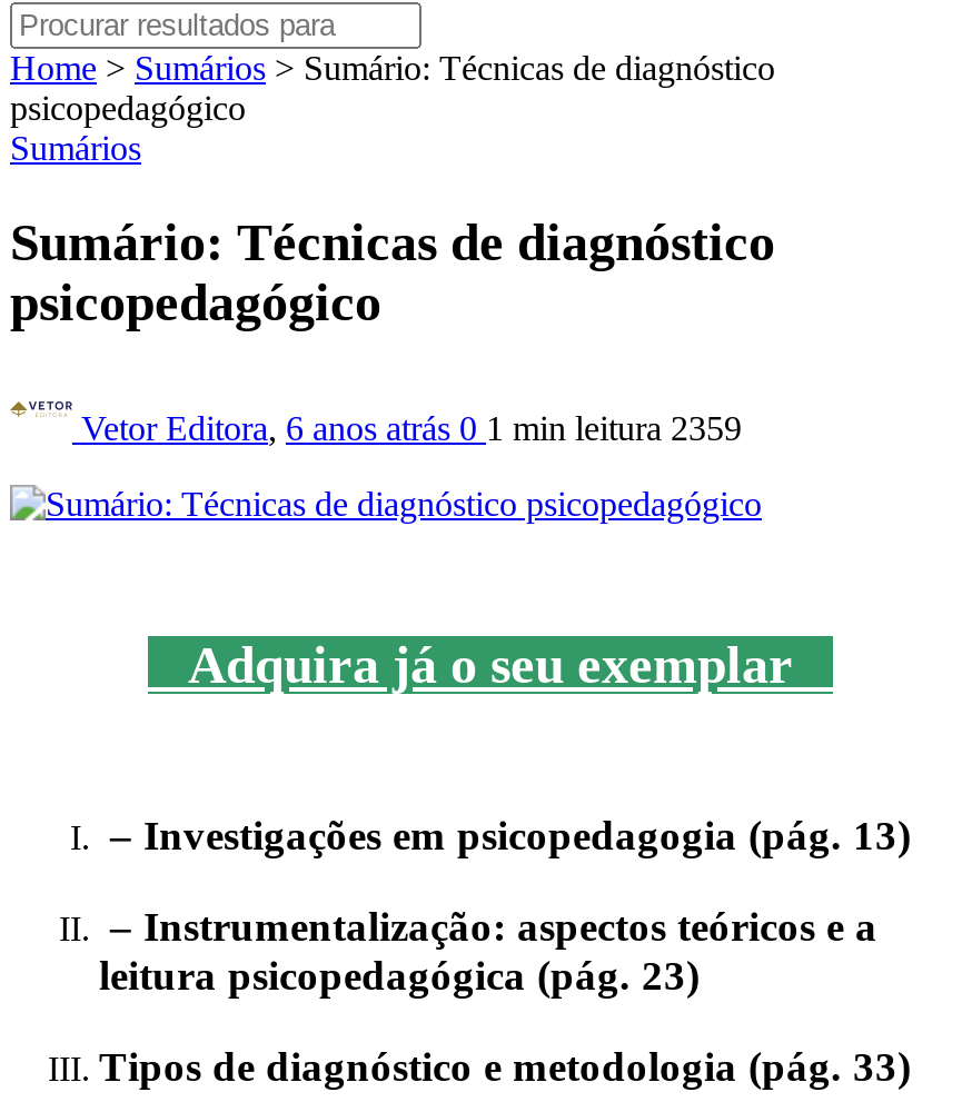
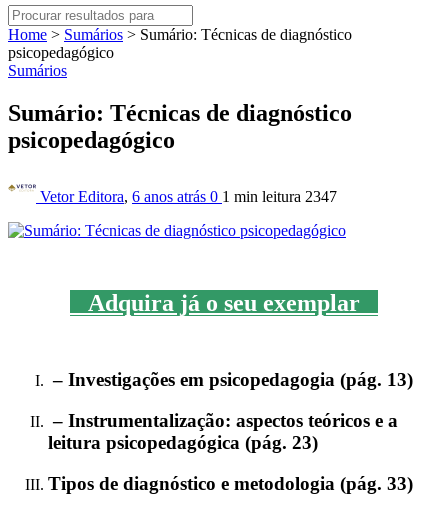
[81,408,742,446] Vetor Editora, 6 anos atrás 0 1 min leitura 2359 -> [40,187,337,204] Vetor Editora, 6 anos atrás 0 1 min leitura 2347

